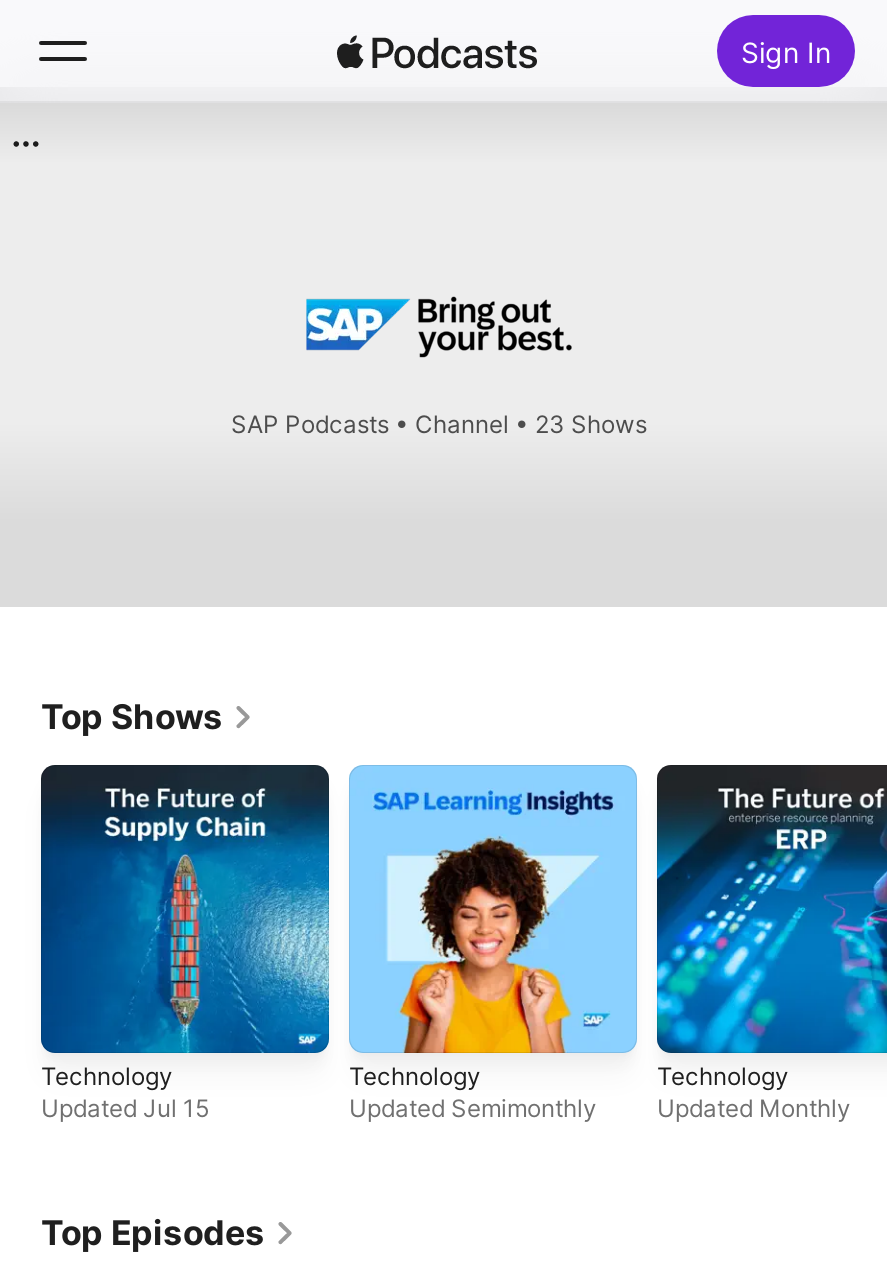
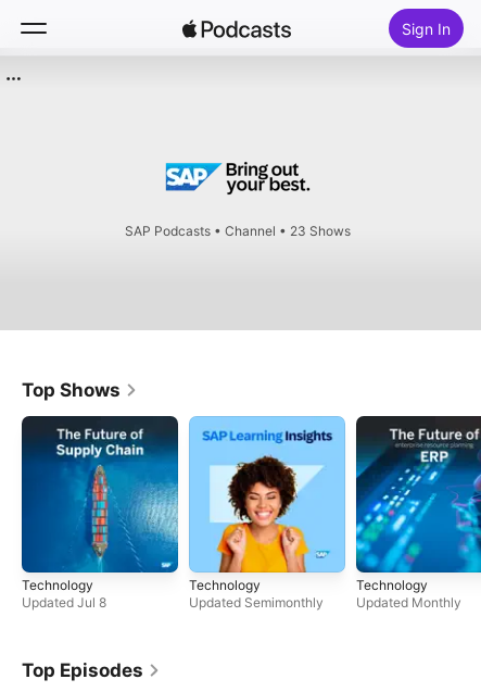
[41,1093,209,1123] Updated Jul 15 -> [22,594,106,611] Updated Jul 8

